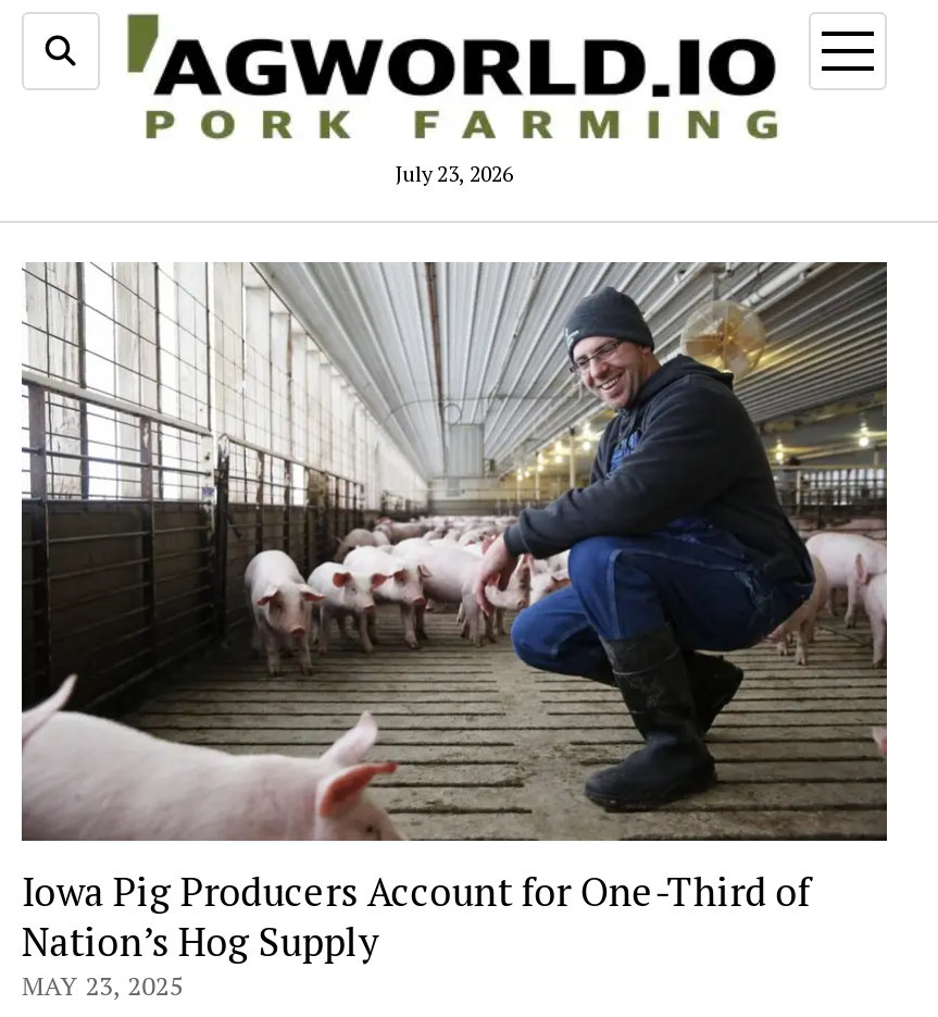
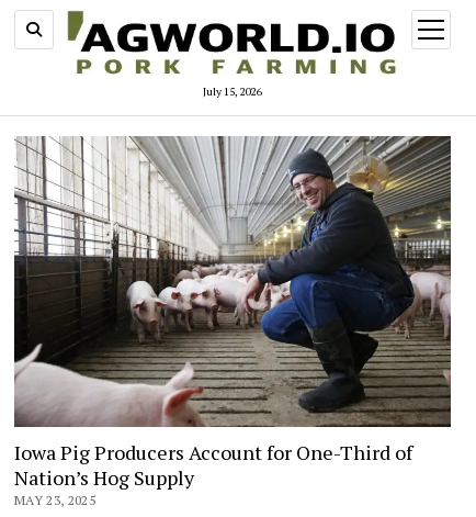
[396,161,513,189] July 23, 2026 -> [203,85,262,99] July 15, 2026

